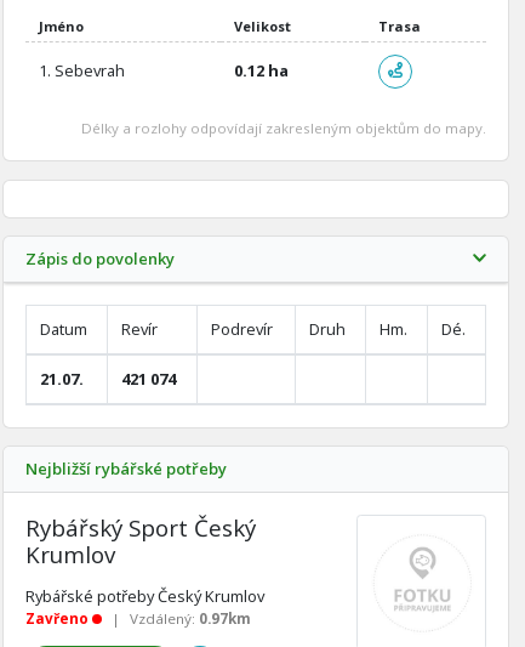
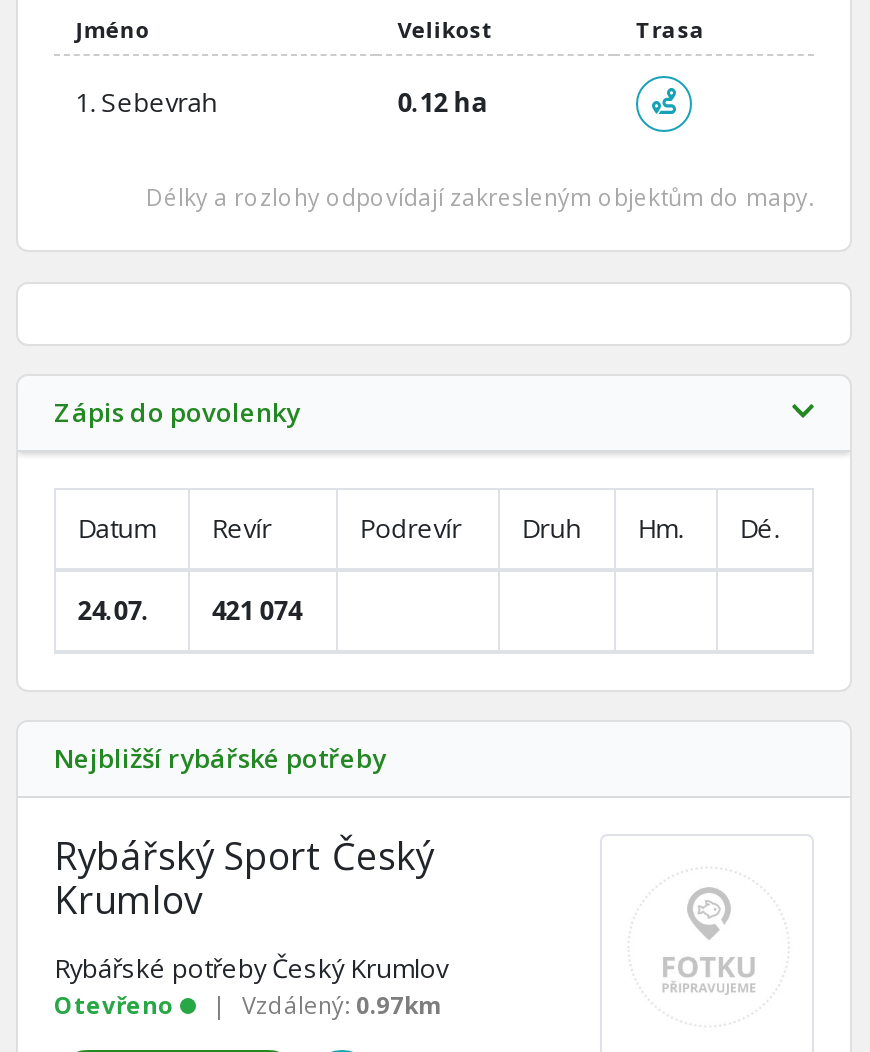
[40,367,176,389] 21.07. 421 074 -> [78,591,302,627] 24.07. 421 074
[25,609,92,628] Zavřeno -> [54,990,180,1020] Otevřeno

